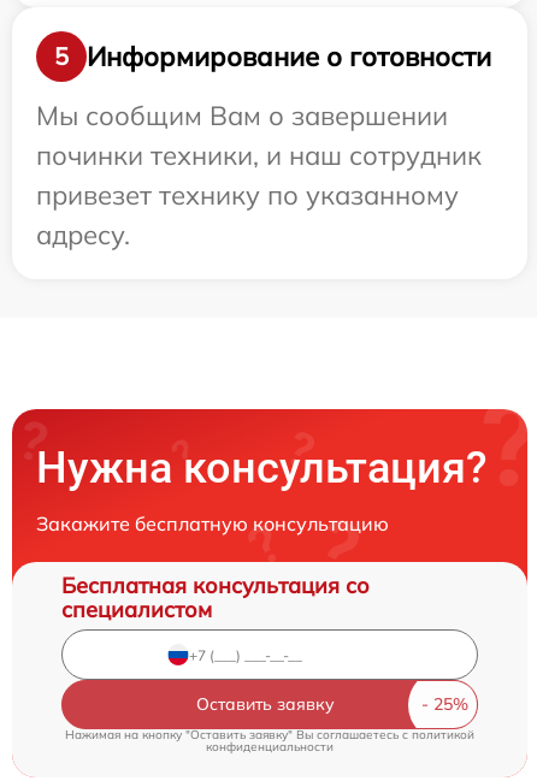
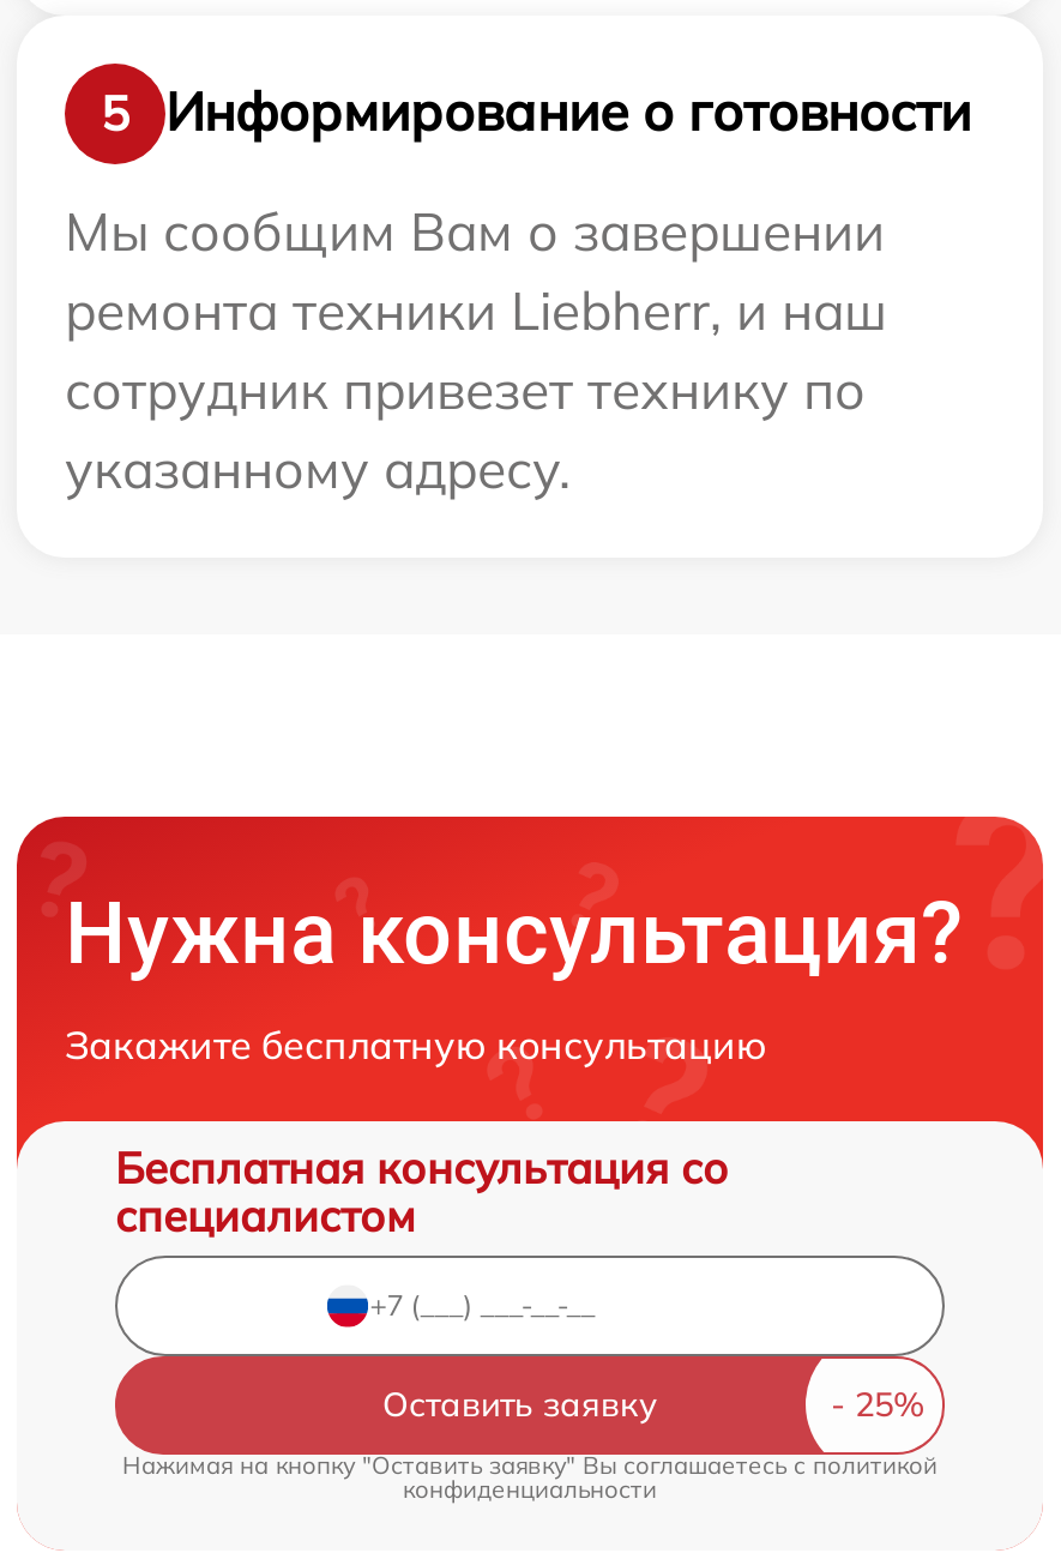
[36,138,482,252] починки техники, и наш сотрудник | привезет технику по указанному | адресу. -> [65,276,887,501] ремонта техники Liebherr, и наш | сотрудник привезет технику по | указанному адресу.

